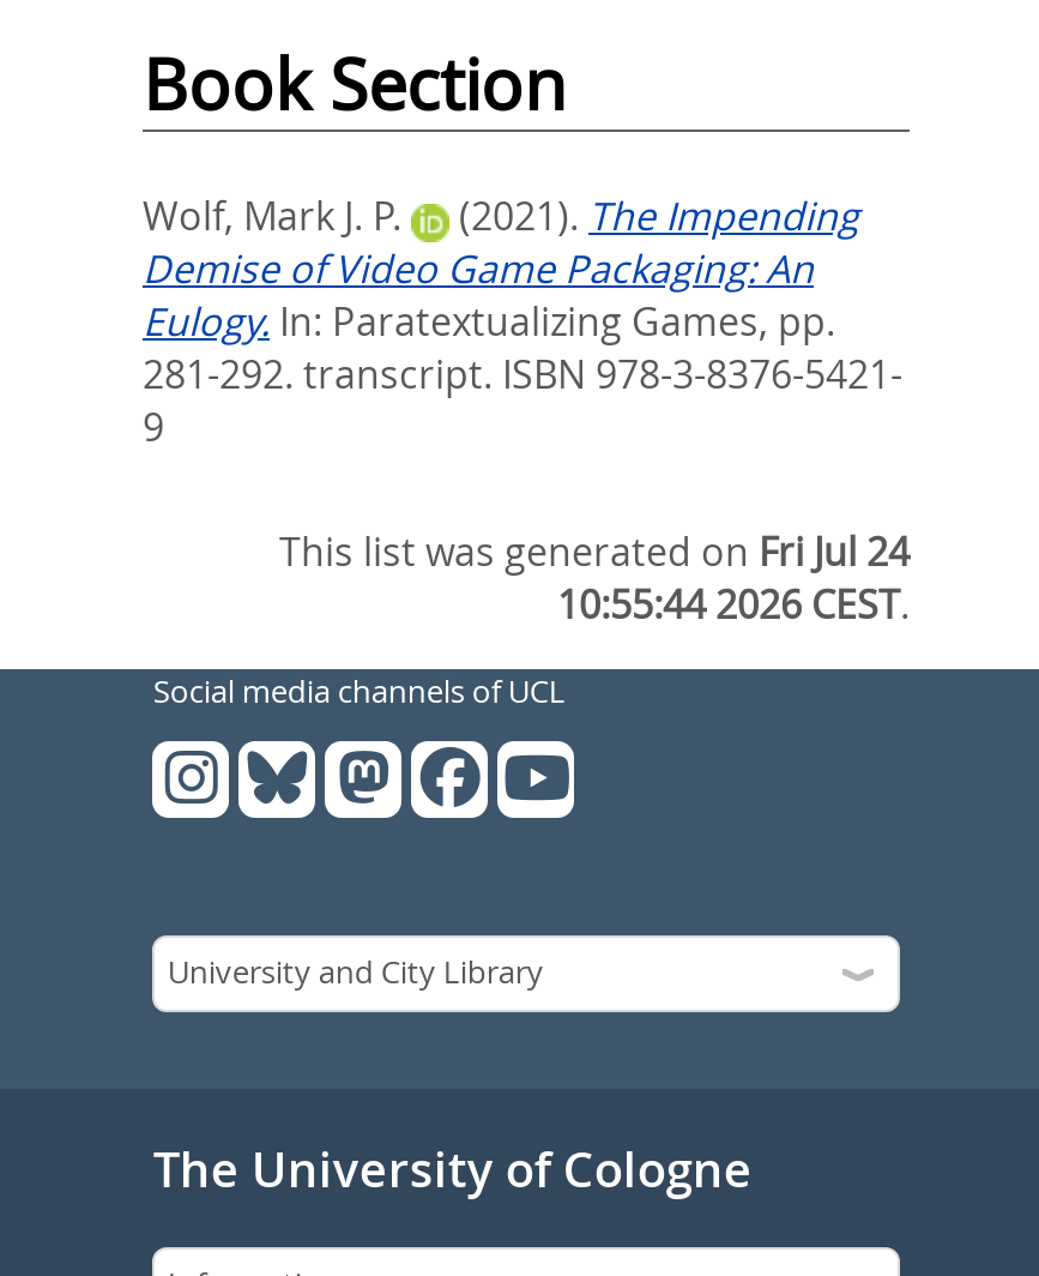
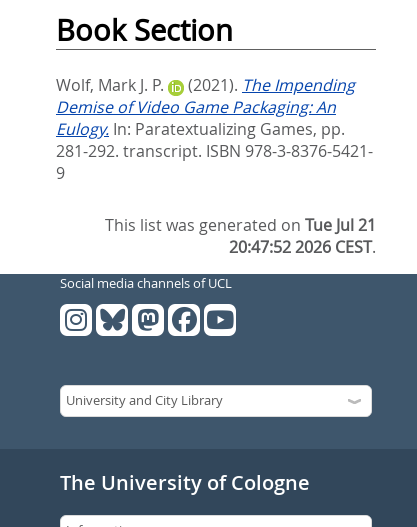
[279,525,910,578] This list was generated on Fri Jul 24 -> [105,214,376,236] This list was generated on Tue Jul 21
[557,578,910,631] 10:55:44 2026 CEST. -> [229,236,376,258] 20:47:52 2026 CEST.

